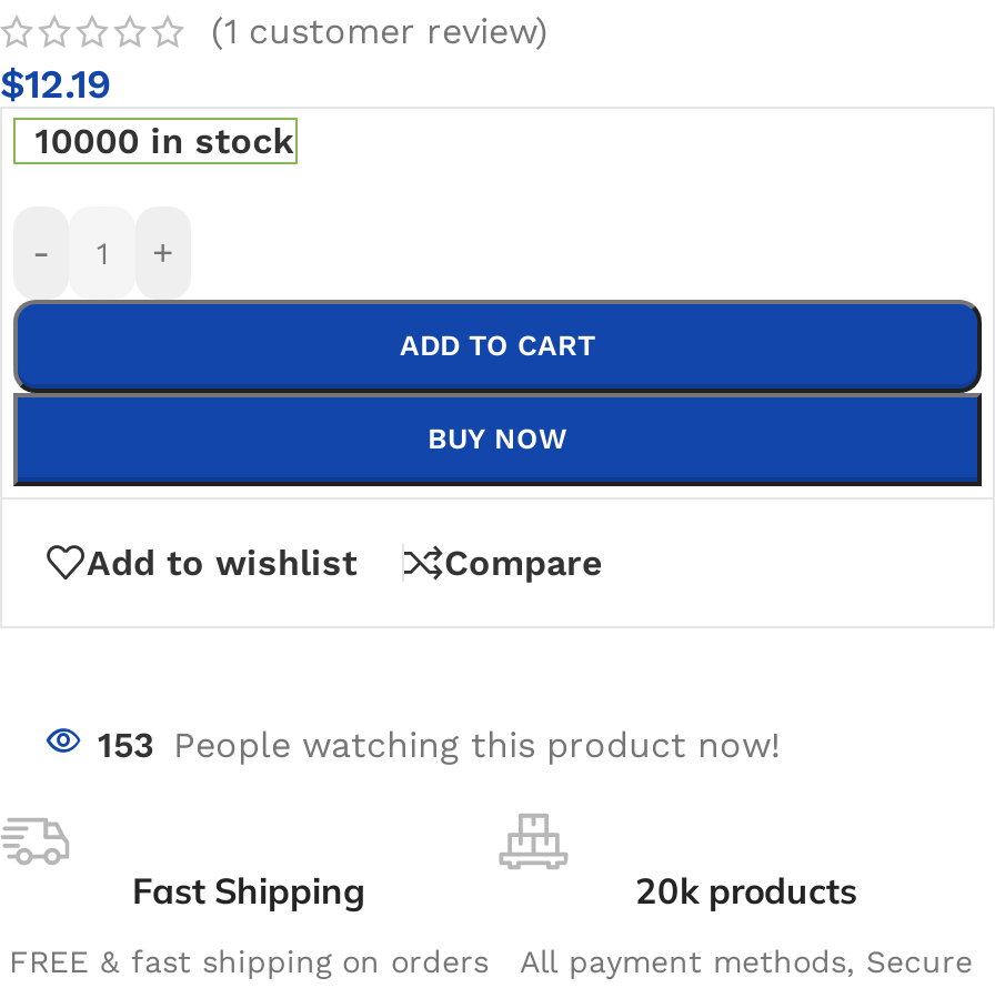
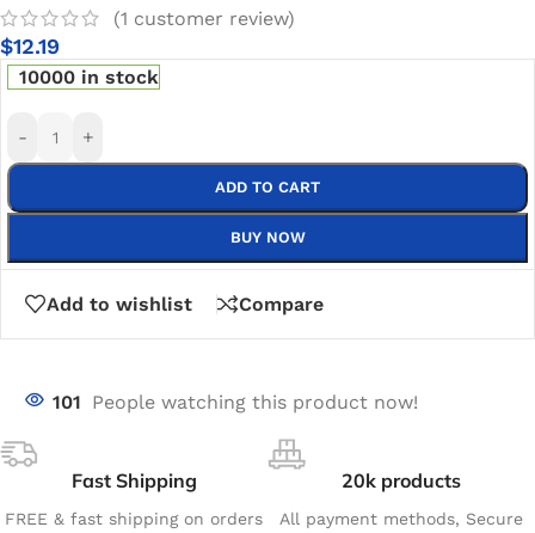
[98,724,780,766] 153 People watching this product now! -> [53,391,418,413] 101 People watching this product now!

